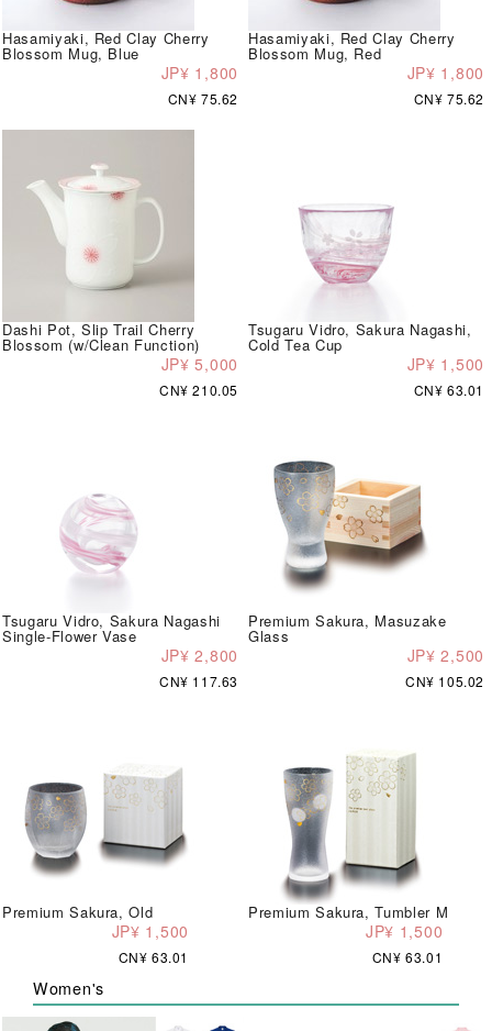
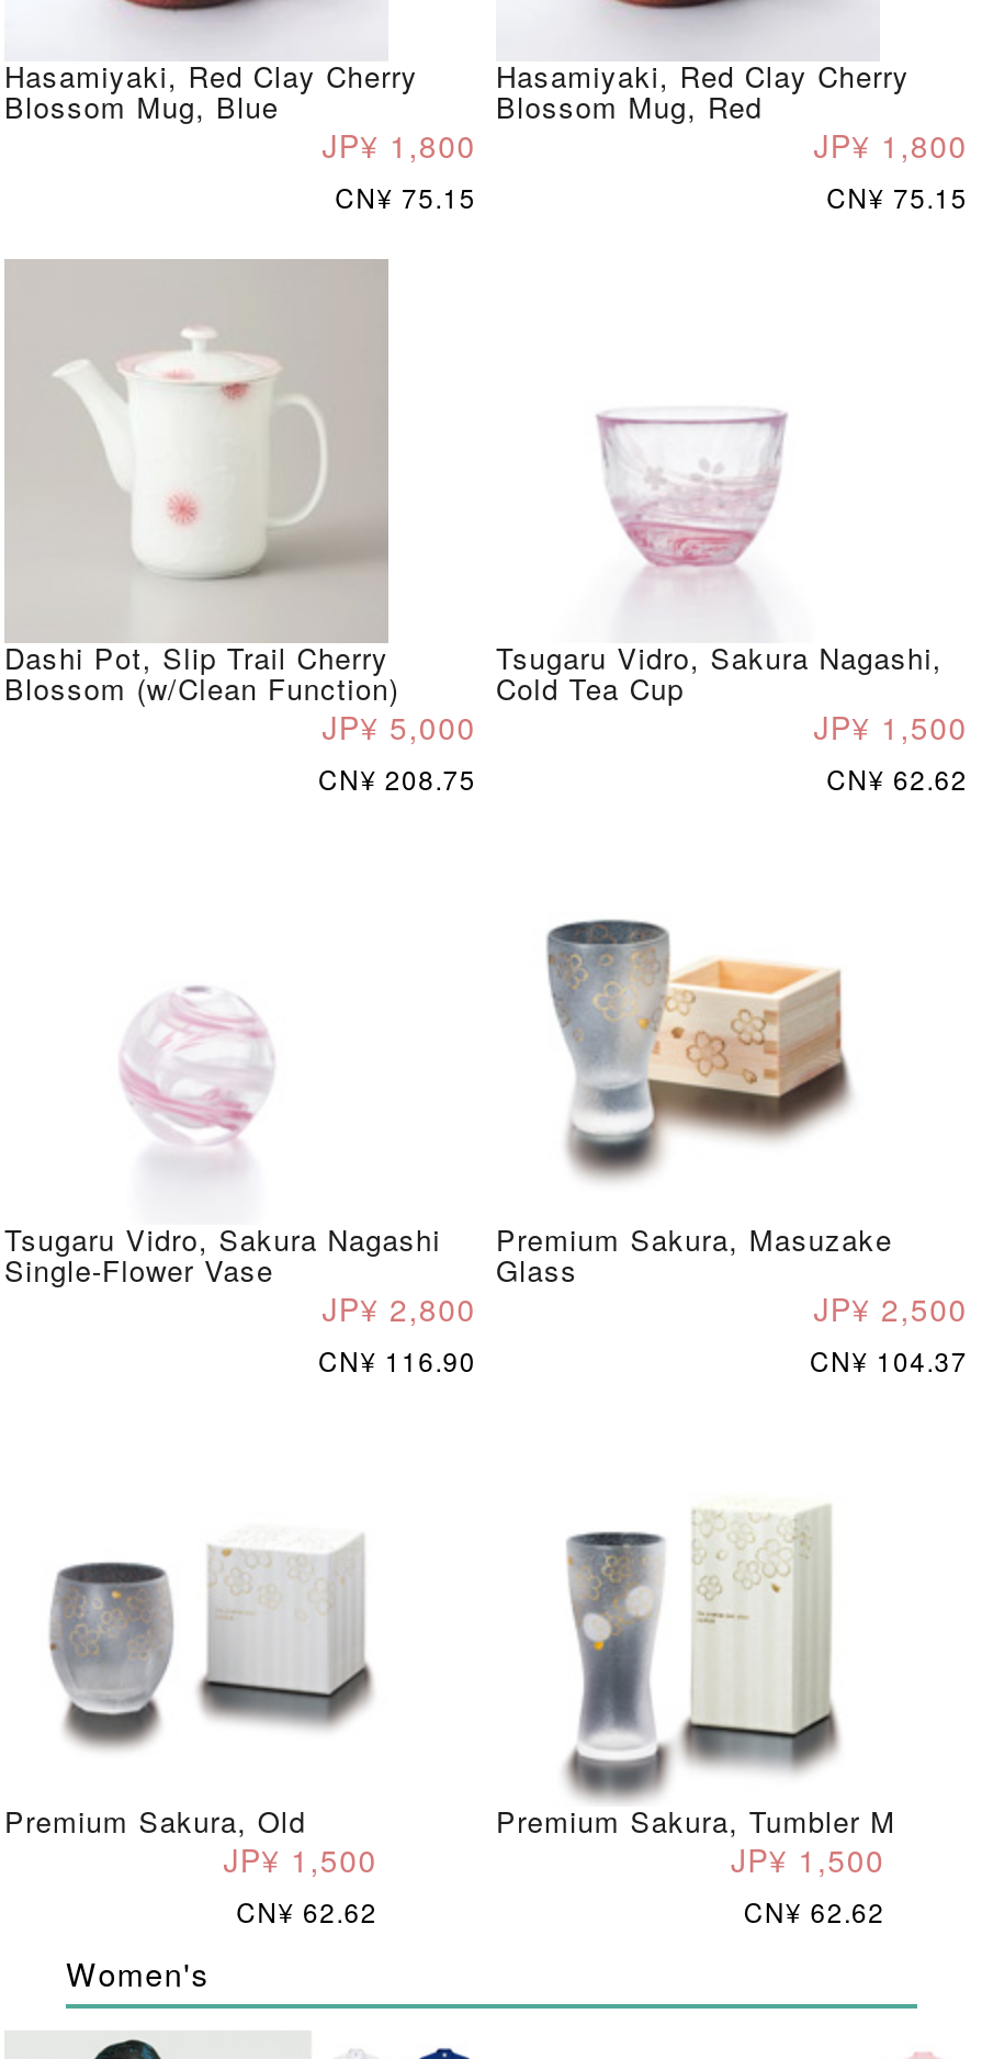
[168,88,238,107] CN¥ 75.62 -> [335,177,476,214] CN¥ 75.15
[414,88,484,107] CN¥ 75.62 -> [826,177,968,214] CN¥ 75.15
[159,380,238,398] CN¥ 210.05 -> [318,758,476,796] CN¥ 208.75
[414,380,484,398] CN¥ 63.01 -> [826,758,968,796] CN¥ 62.62
[159,671,238,690] CN¥ 117.63 -> [318,1340,476,1377] CN¥ 116.90
[405,671,484,690] CN¥ 105.02 -> [810,1340,968,1377] CN¥ 104.37
[118,947,189,966] CN¥ 63.01 -> [236,1891,377,1928] CN¥ 62.62
[372,947,443,966] CN¥ 63.01 -> [743,1891,885,1928] CN¥ 62.62

